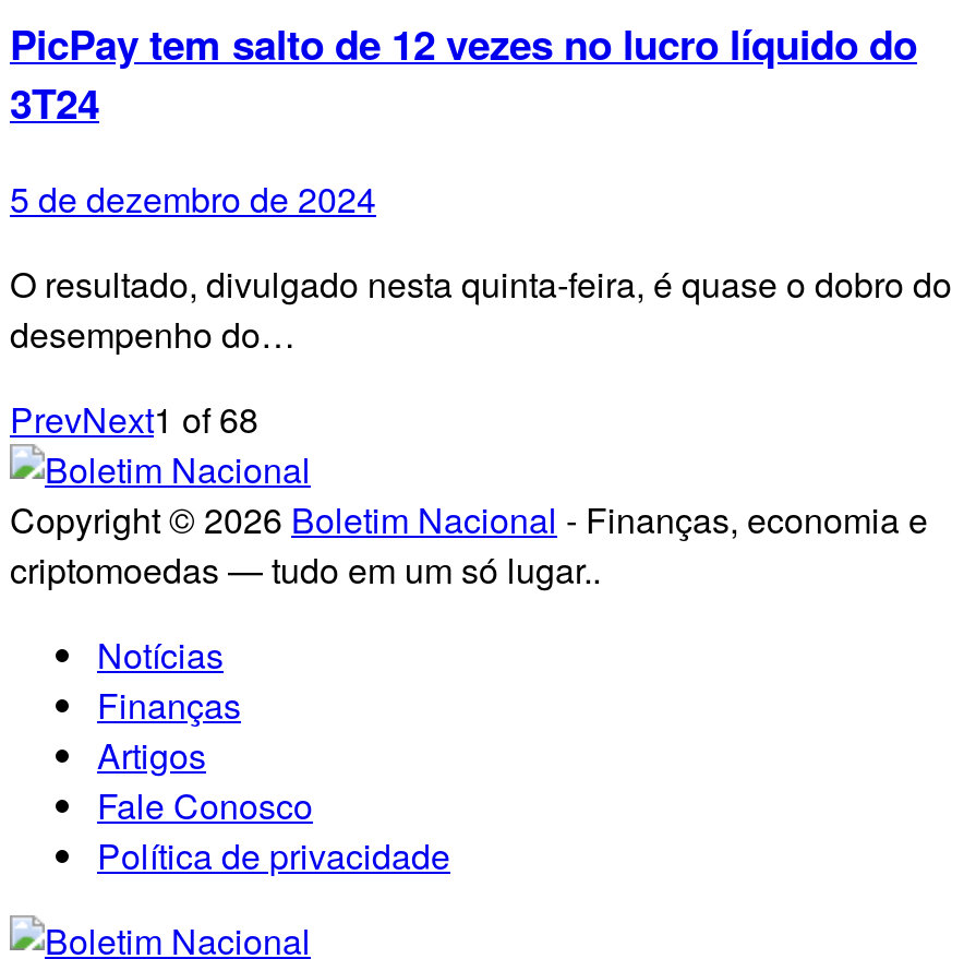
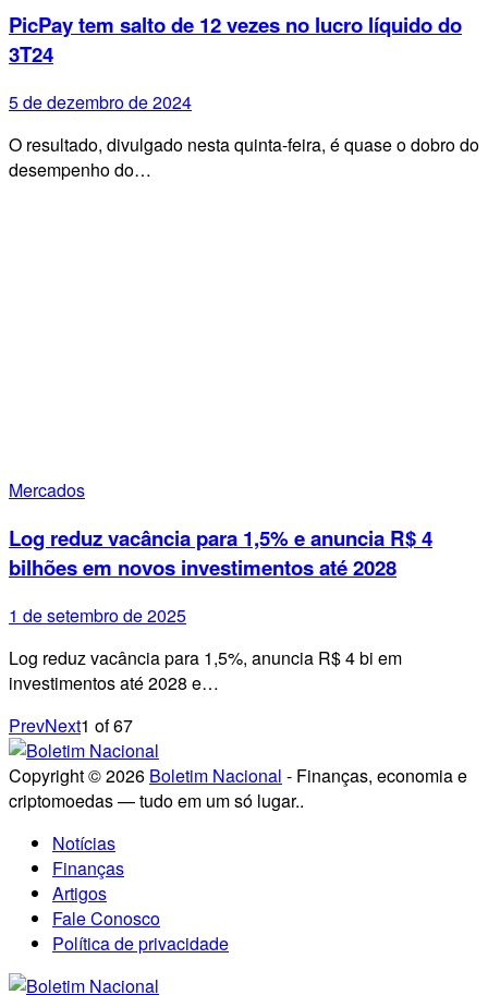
[10,393,258,443] PrevNext1 of 68 -> [9,478,432,737] Mercados | Log reduz vacância para 1,5% e anuncia R$ 4 | bilhões em novos investimentos até 2028 | 1 de setembro de 2025 | Log reduz vacância para 1,5%, anuncia R$ 4 bi em | investimentos até 2028 e… | PrevNext1 of 67

